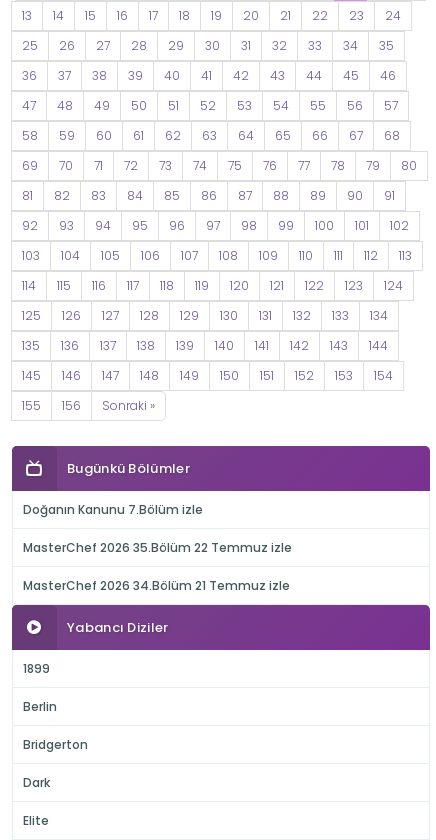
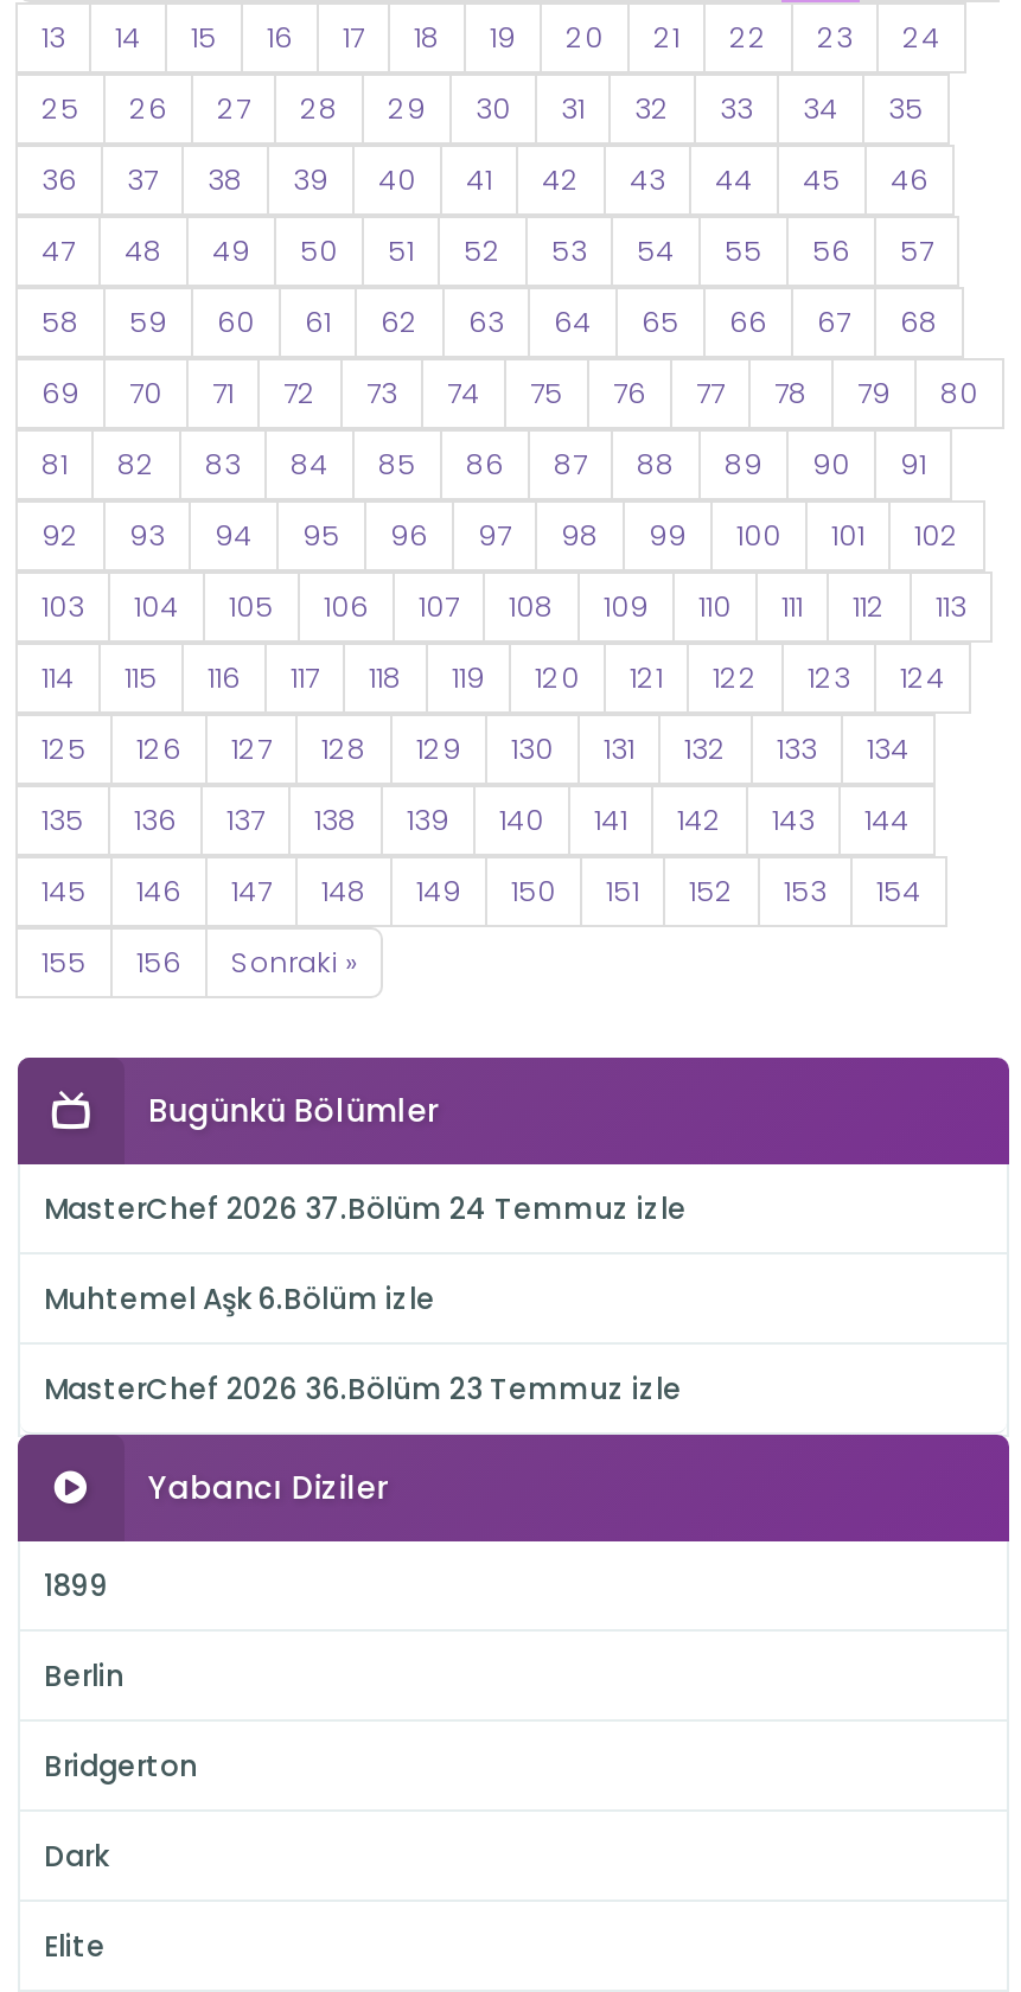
[23,501,203,518] Doğanın Kanunu 7.Bölüm izle -> [44,1188,687,1228] MasterChef 2026 37.Bölüm 24 Temmuz izle
[23,539,292,556] MasterChef 2026 35.Bölüm 22 Temmuz izle -> [44,1278,435,1319] Muhtemel Aşk 6.Bölüm izle
[23,577,290,594] MasterChef 2026 34.Bölüm 21 Temmuz izle -> [44,1368,682,1409] MasterChef 2026 36.Bölüm 23 Temmuz izle

